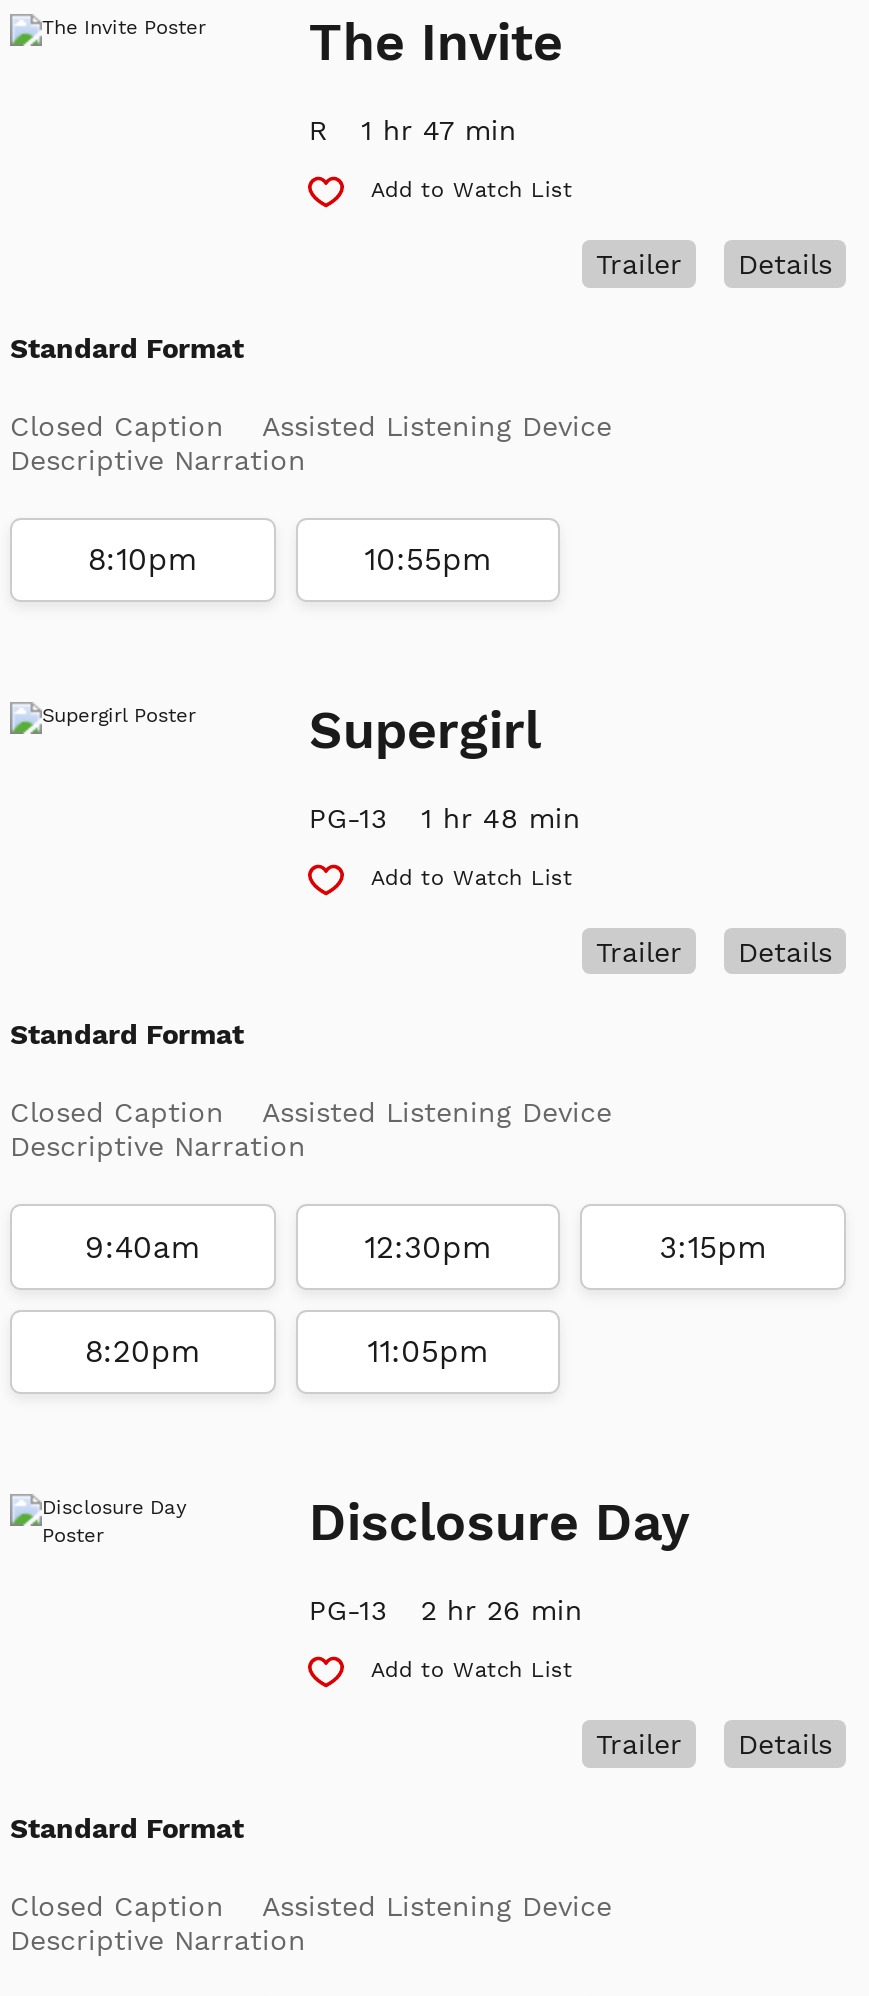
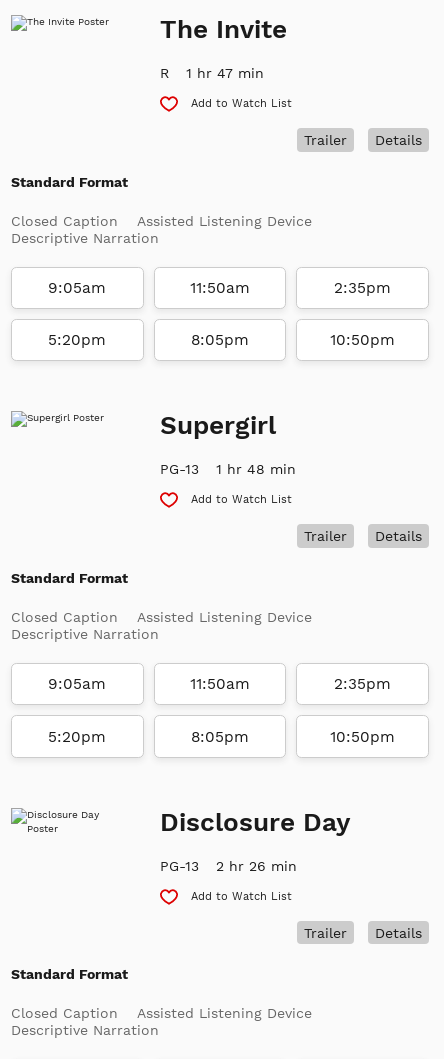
[88,542,492,578] 8:10pm | 10:55pm -> [48,279,395,349] 9:05am | 11:50am | 2:35pm | 5:20pm | 8:05pm | 10:50pm
[85,1229,767,1265] 9:40am | 12:30pm | 3:15pm -> [48,675,391,693] 9:05am | 11:50am | 2:35pm
[85,1334,489,1370] 8:20pm | 11:05pm -> [48,728,395,746] 5:20pm | 8:05pm | 10:50pm

